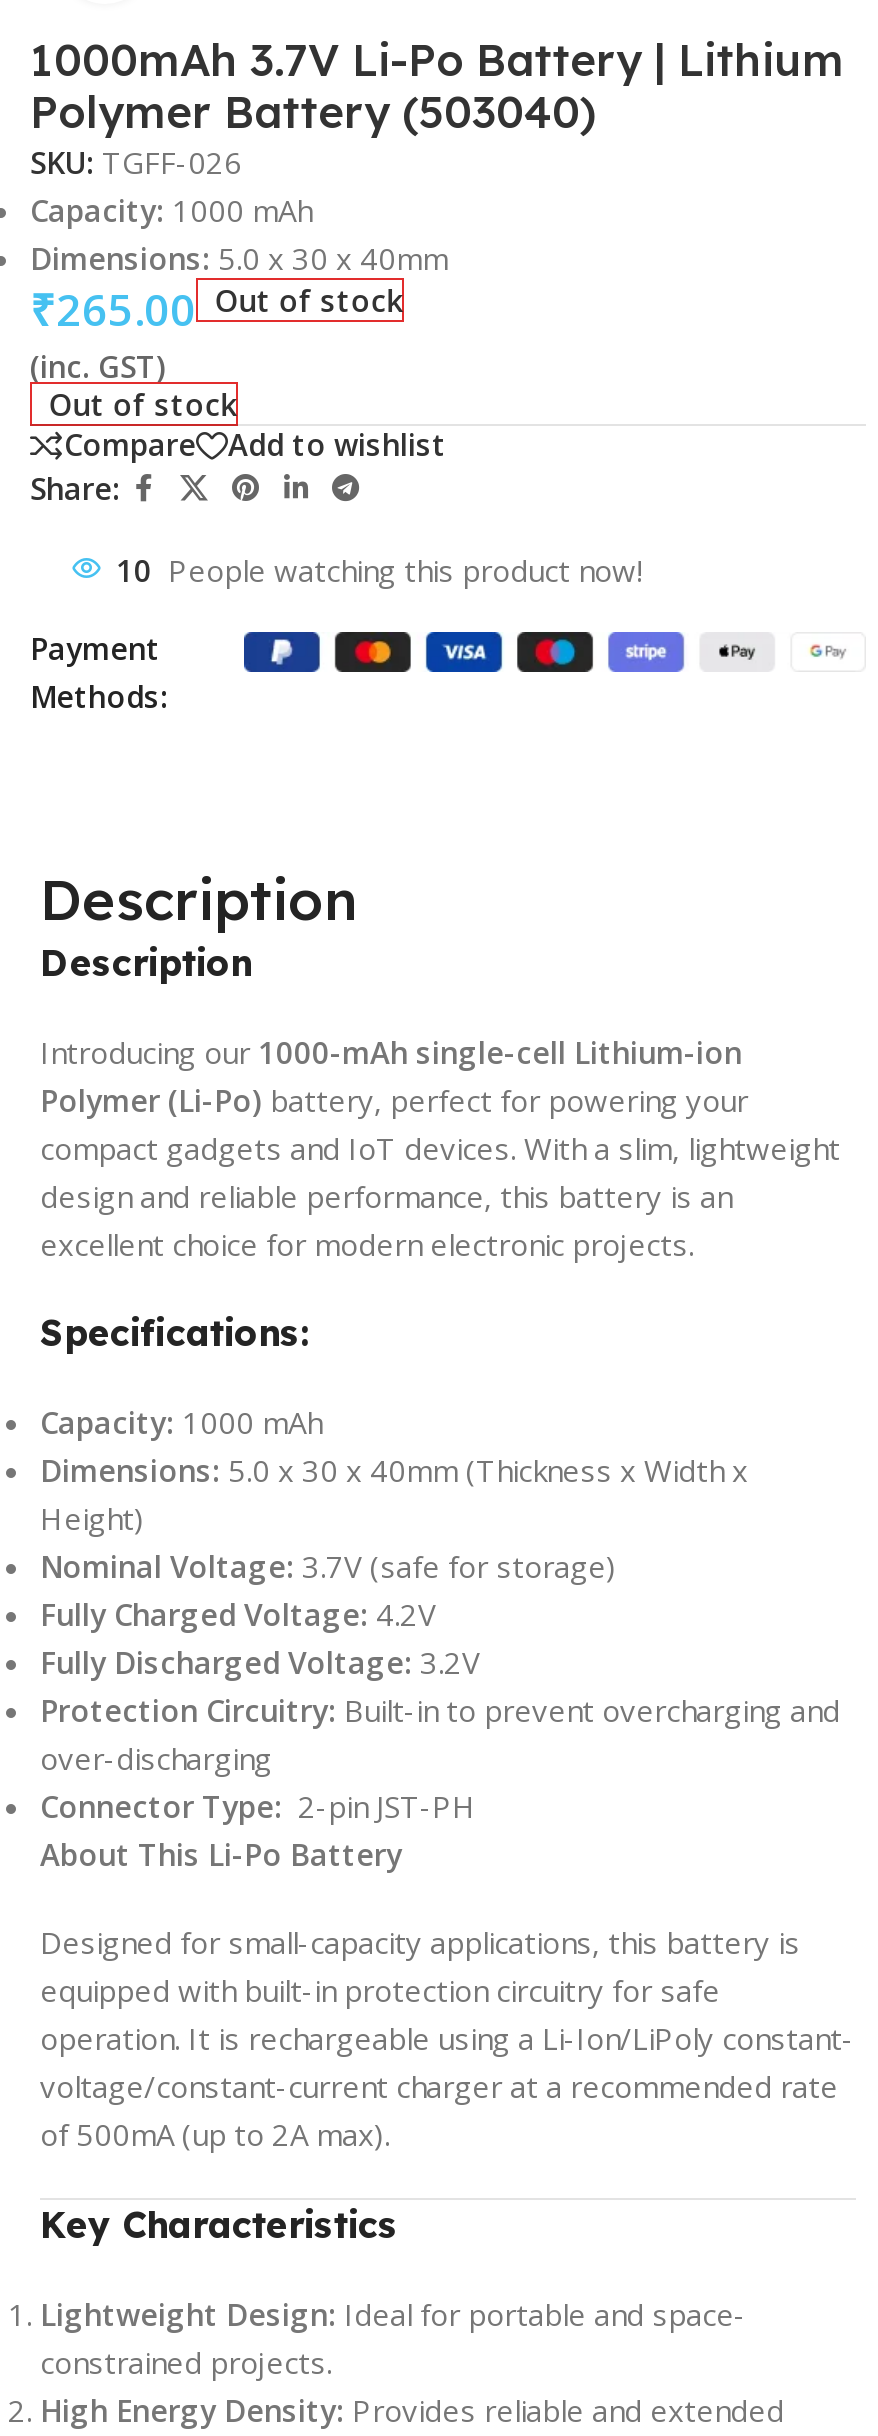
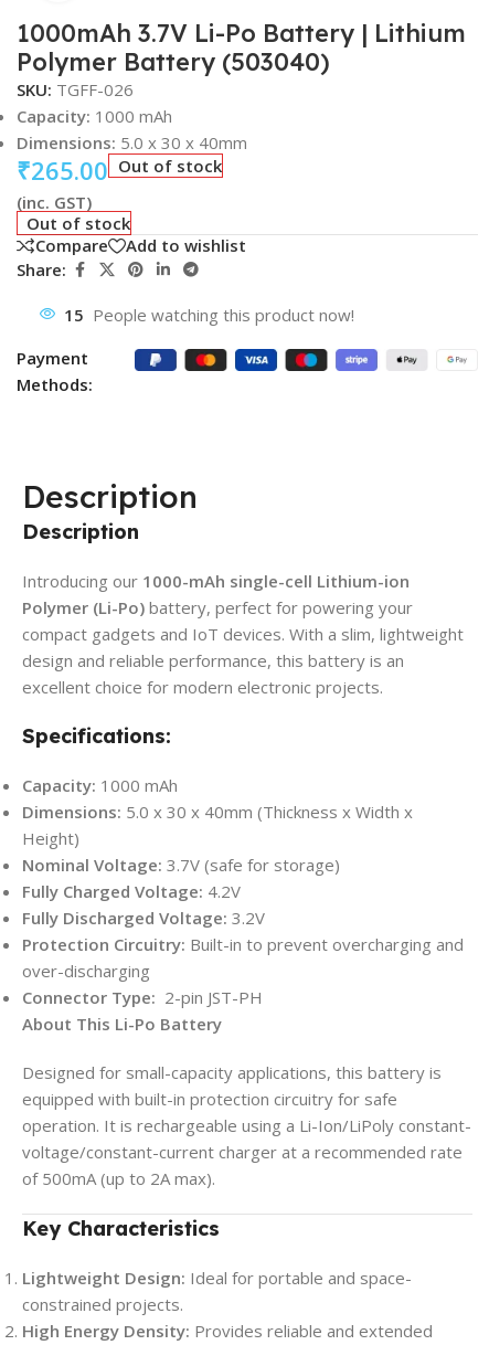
[116,550,642,590] 10 People watching this product now! -> [64,304,354,326] 15 People watching this product now!

